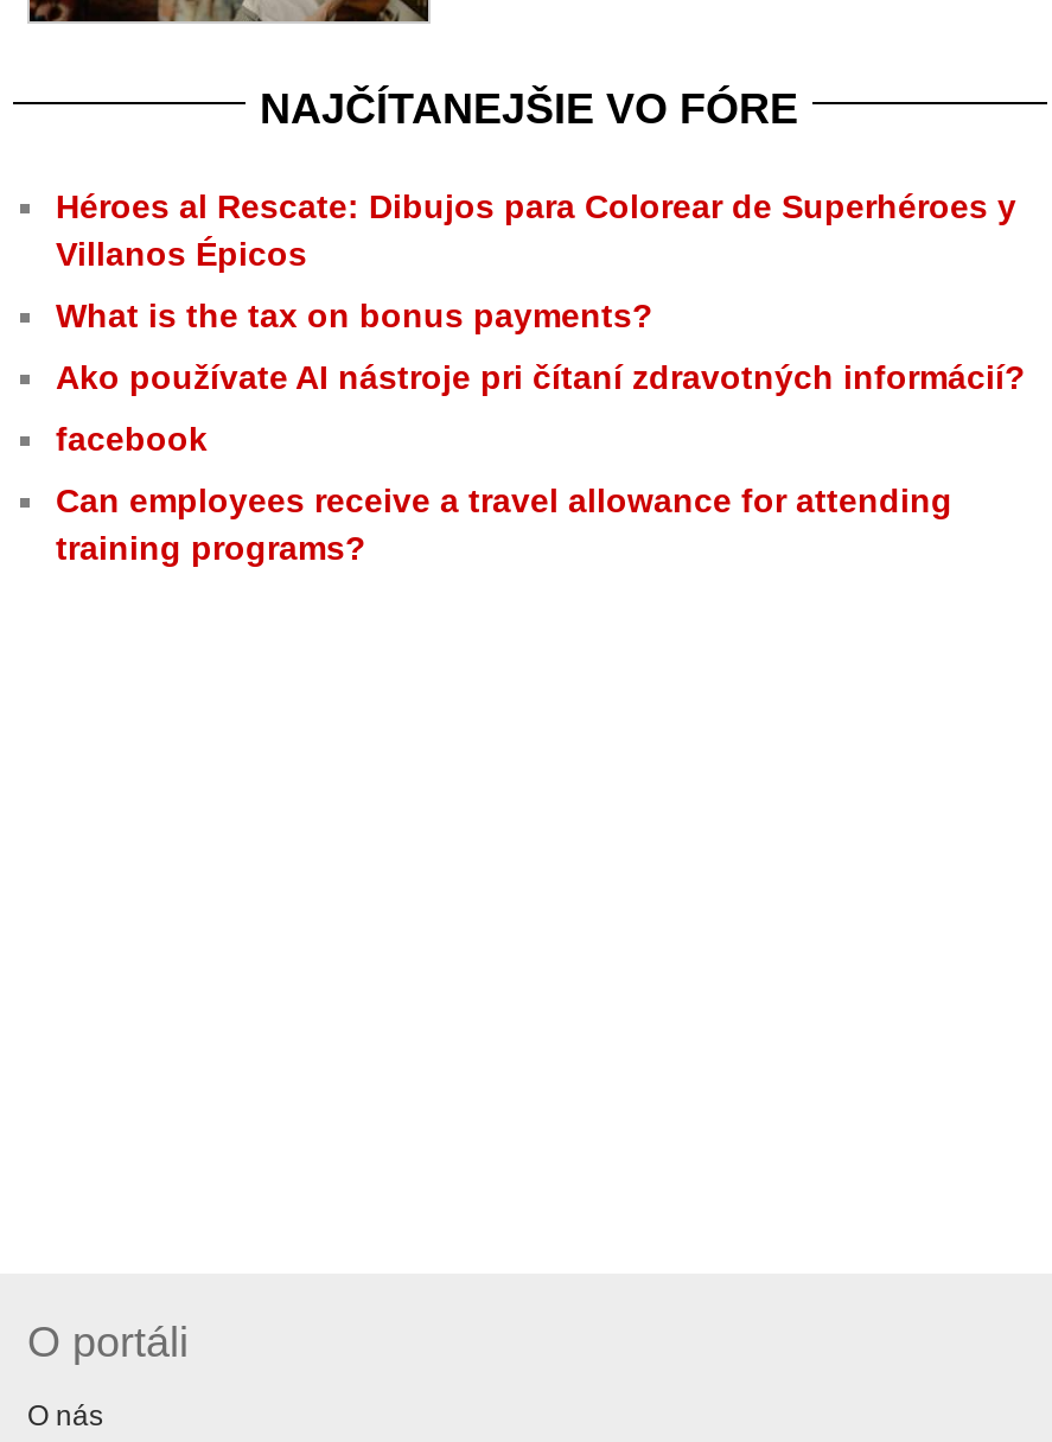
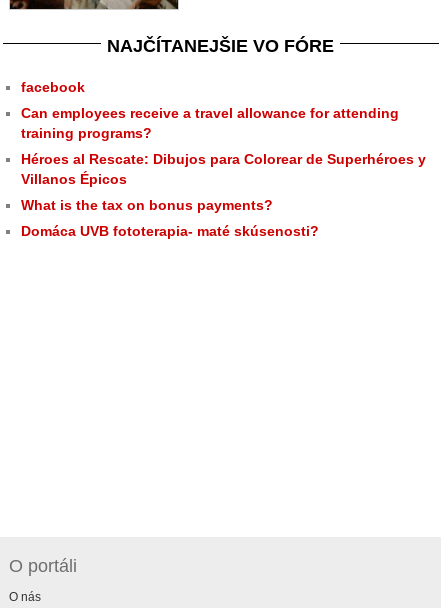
moved [56,187,1016,334] -> [21,151,426,213]: Héroes al Rescate: Dibujos para Colorear de Superhéroes y | Villanos Épicos | What is the tax on bonus payments?
[56,358,1026,396] Ako používate AI nástroje pri čítaní zdravotných informácií? -> none
moved [56,420,952,567] -> [21,79,399,141]: facebook | Can employees receive a travel allowance for attending | training programs?
none -> [21,223,319,239] Domáca UVB fototerapia- maté skúsenosti?

